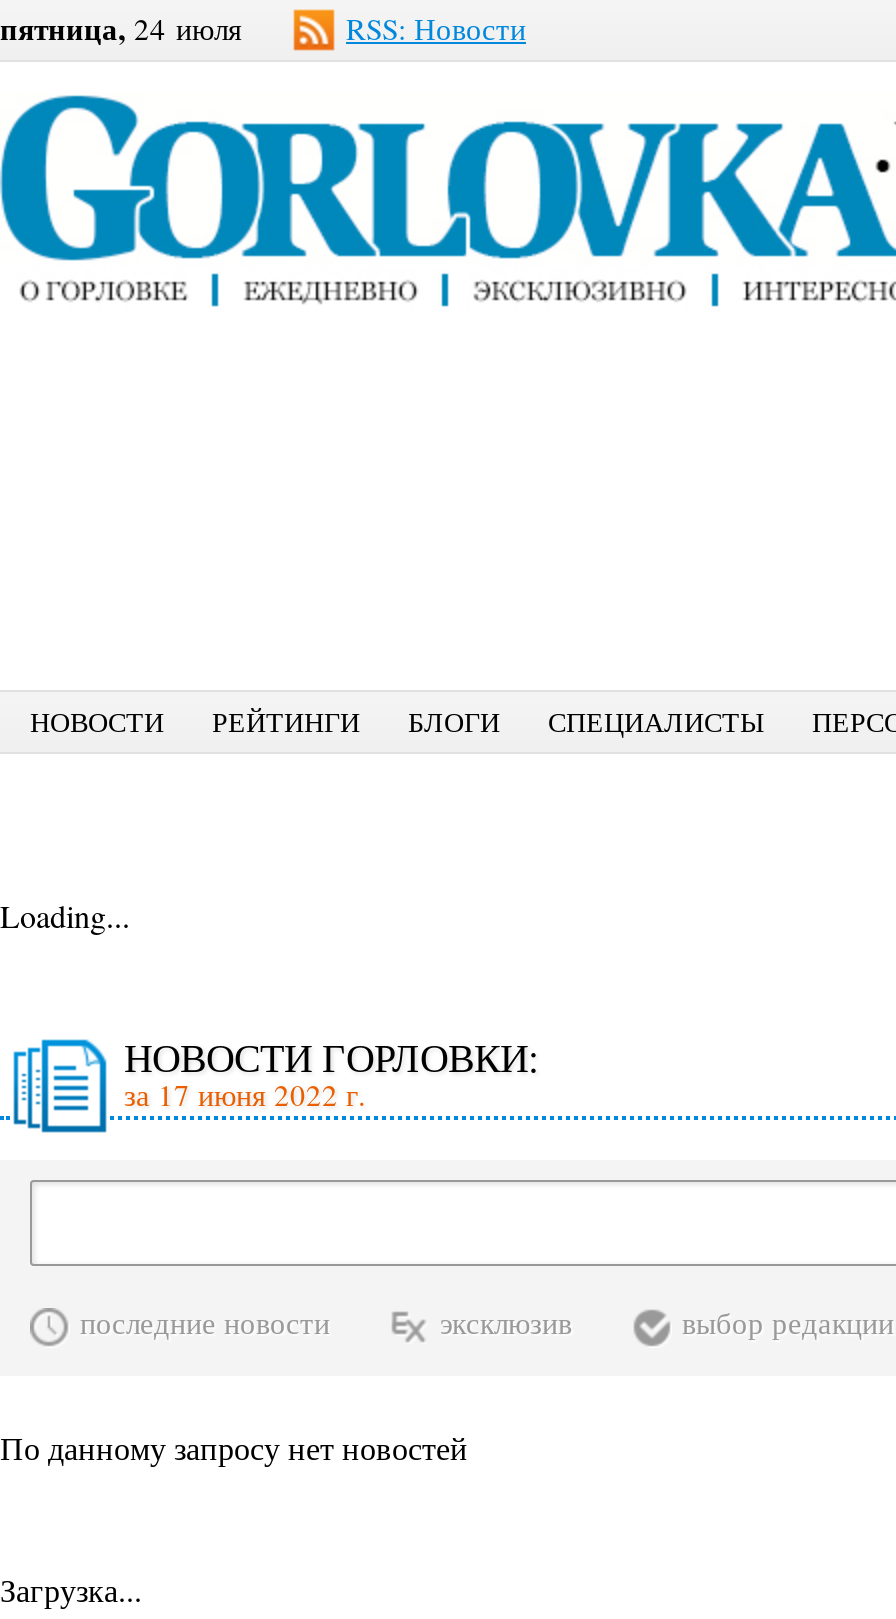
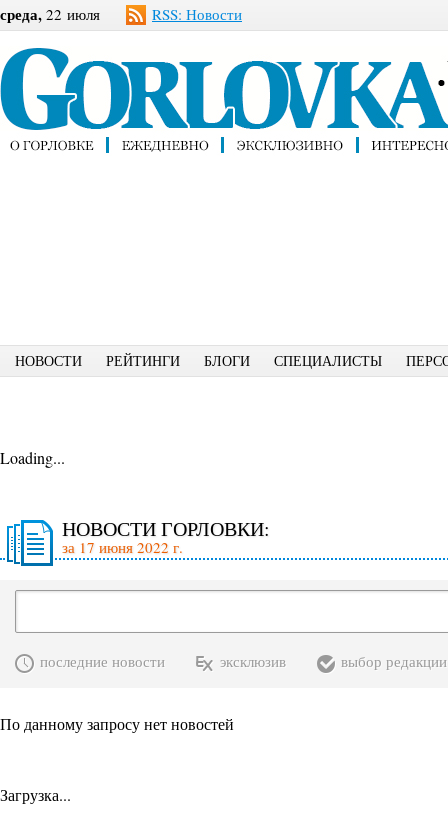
[0,6,242,50] пятница, 24 июля -> [0,3,100,25] среда, 22 июля

